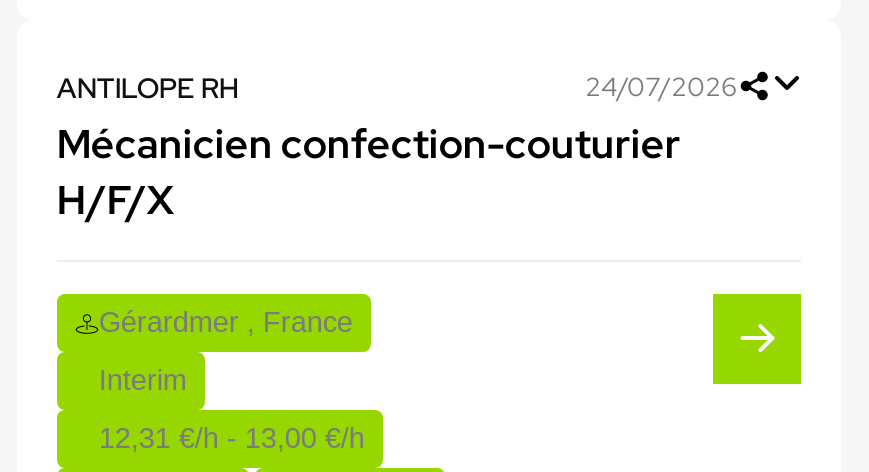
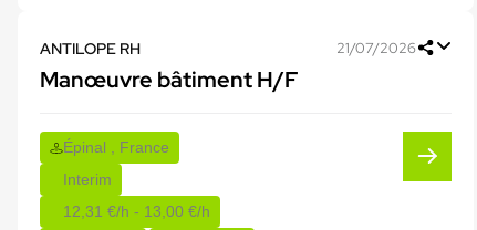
[57,70,737,226] 24/07/2026 | Mécanicien confection-couturier | H/F/X -> [40,39,416,94] 21/07/2026 | Manœuvre bâtiment H/F
[99,306,353,338] Gérardmer , France -> [63,138,169,156] Épinal , France

